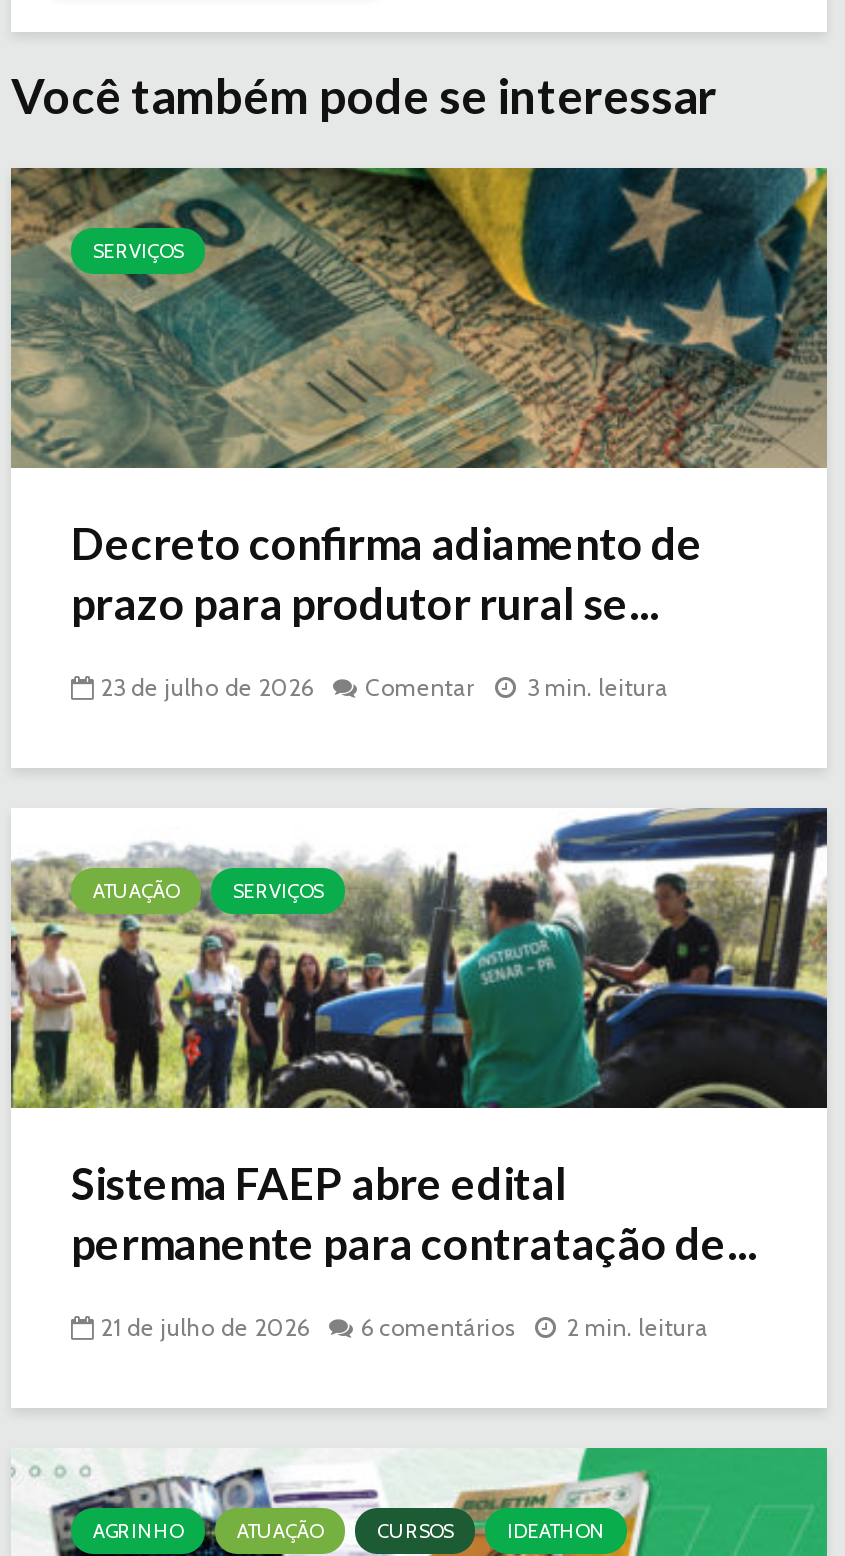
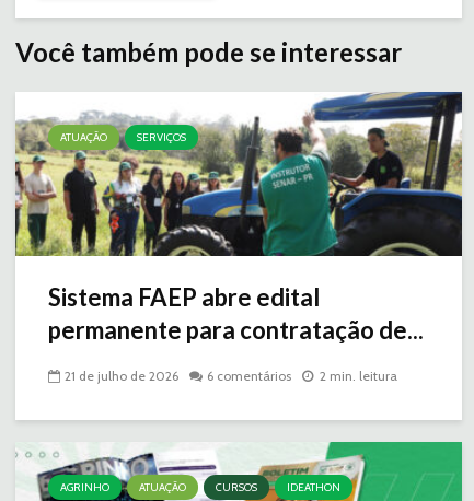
[9,166,829,470] [image] | SERVIÇOS -> none
[71,516,703,702] Decreto confirma adiamento de | prazo para produtor rural se... | 23 de julho de 2026 | Comentar | 3 min. leitura -> none

